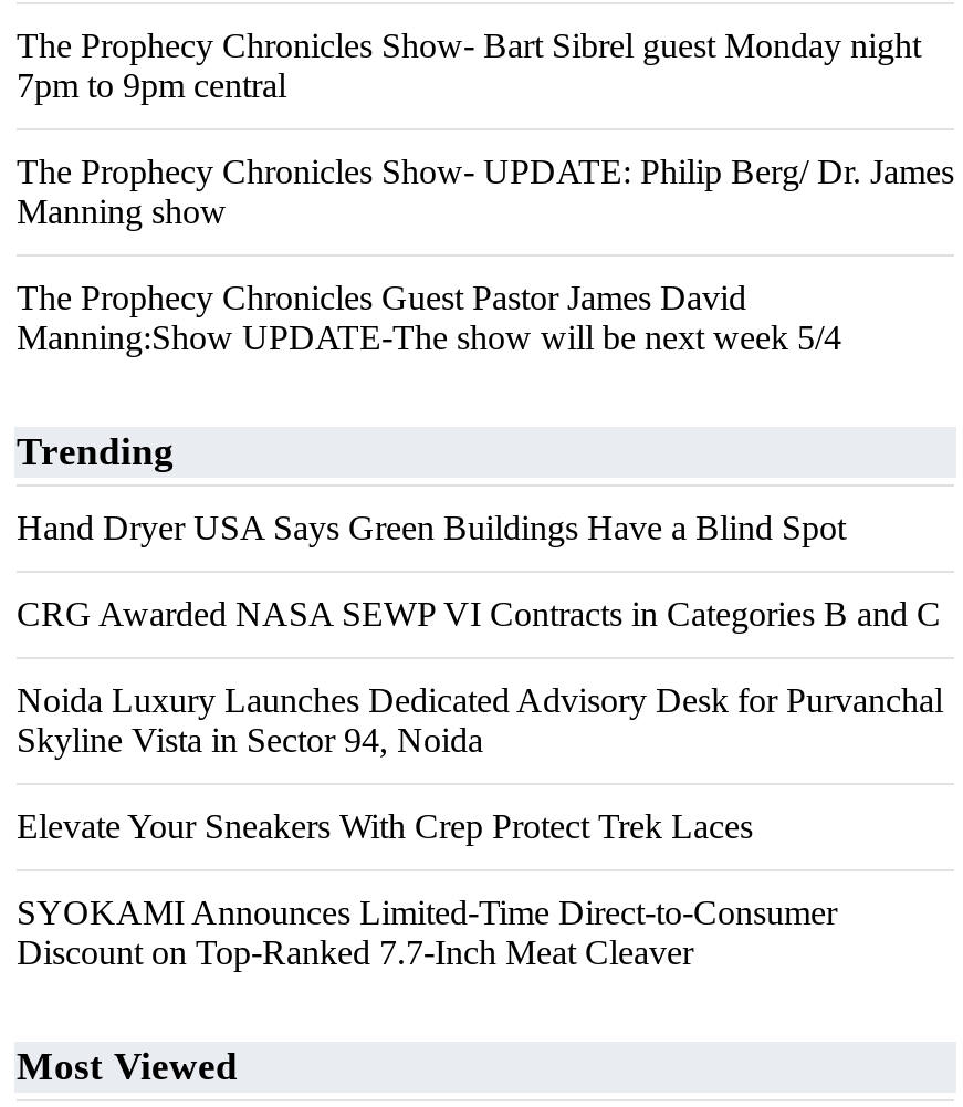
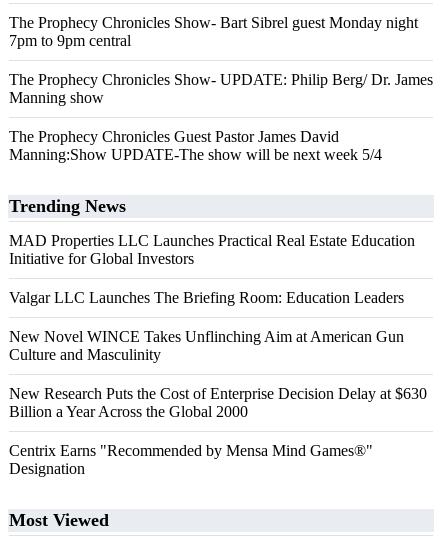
[17,429,174,473] Trending -> [9,196,126,216] Trending News
[17,509,846,546] Hand Dryer USA Says Green Buildings Have a Blind Spot -> [9,232,415,267] MAD Properties LLC Launches Practical Real Estate Education | Initiative for Global Investors
[17,595,941,633] CRG Awarded NASA SEWP VI Contracts in Categories B and C -> [9,289,404,306] Valgar LLC Launches The Briefing Room: Education Leaders
[17,681,943,759] Noida Luxury Launches Dedicated Advisory Desk for Purvanchal | Skyline Vista in Sector 94, Noida -> [9,328,404,363] New Novel WINCE Takes Unflinching Aim at American Gun | Culture and Masculinity
[17,807,753,845] Elevate Your Sneakers With Crep Protect Trek Laces -> [9,385,427,420] New Research Puts the Cost of Enterprise Decision Delay at $630 | Billion a Year Across the Global 2000
[17,894,837,971] SYOKAMI Announces Limited-Time Direct-to-Consumer | Discount on Top-Ranked 7.7-Inch Meat Cleaver -> [9,442,373,477] Centrix Earns "Recommended by Mensa Mind Games®" | Designation

